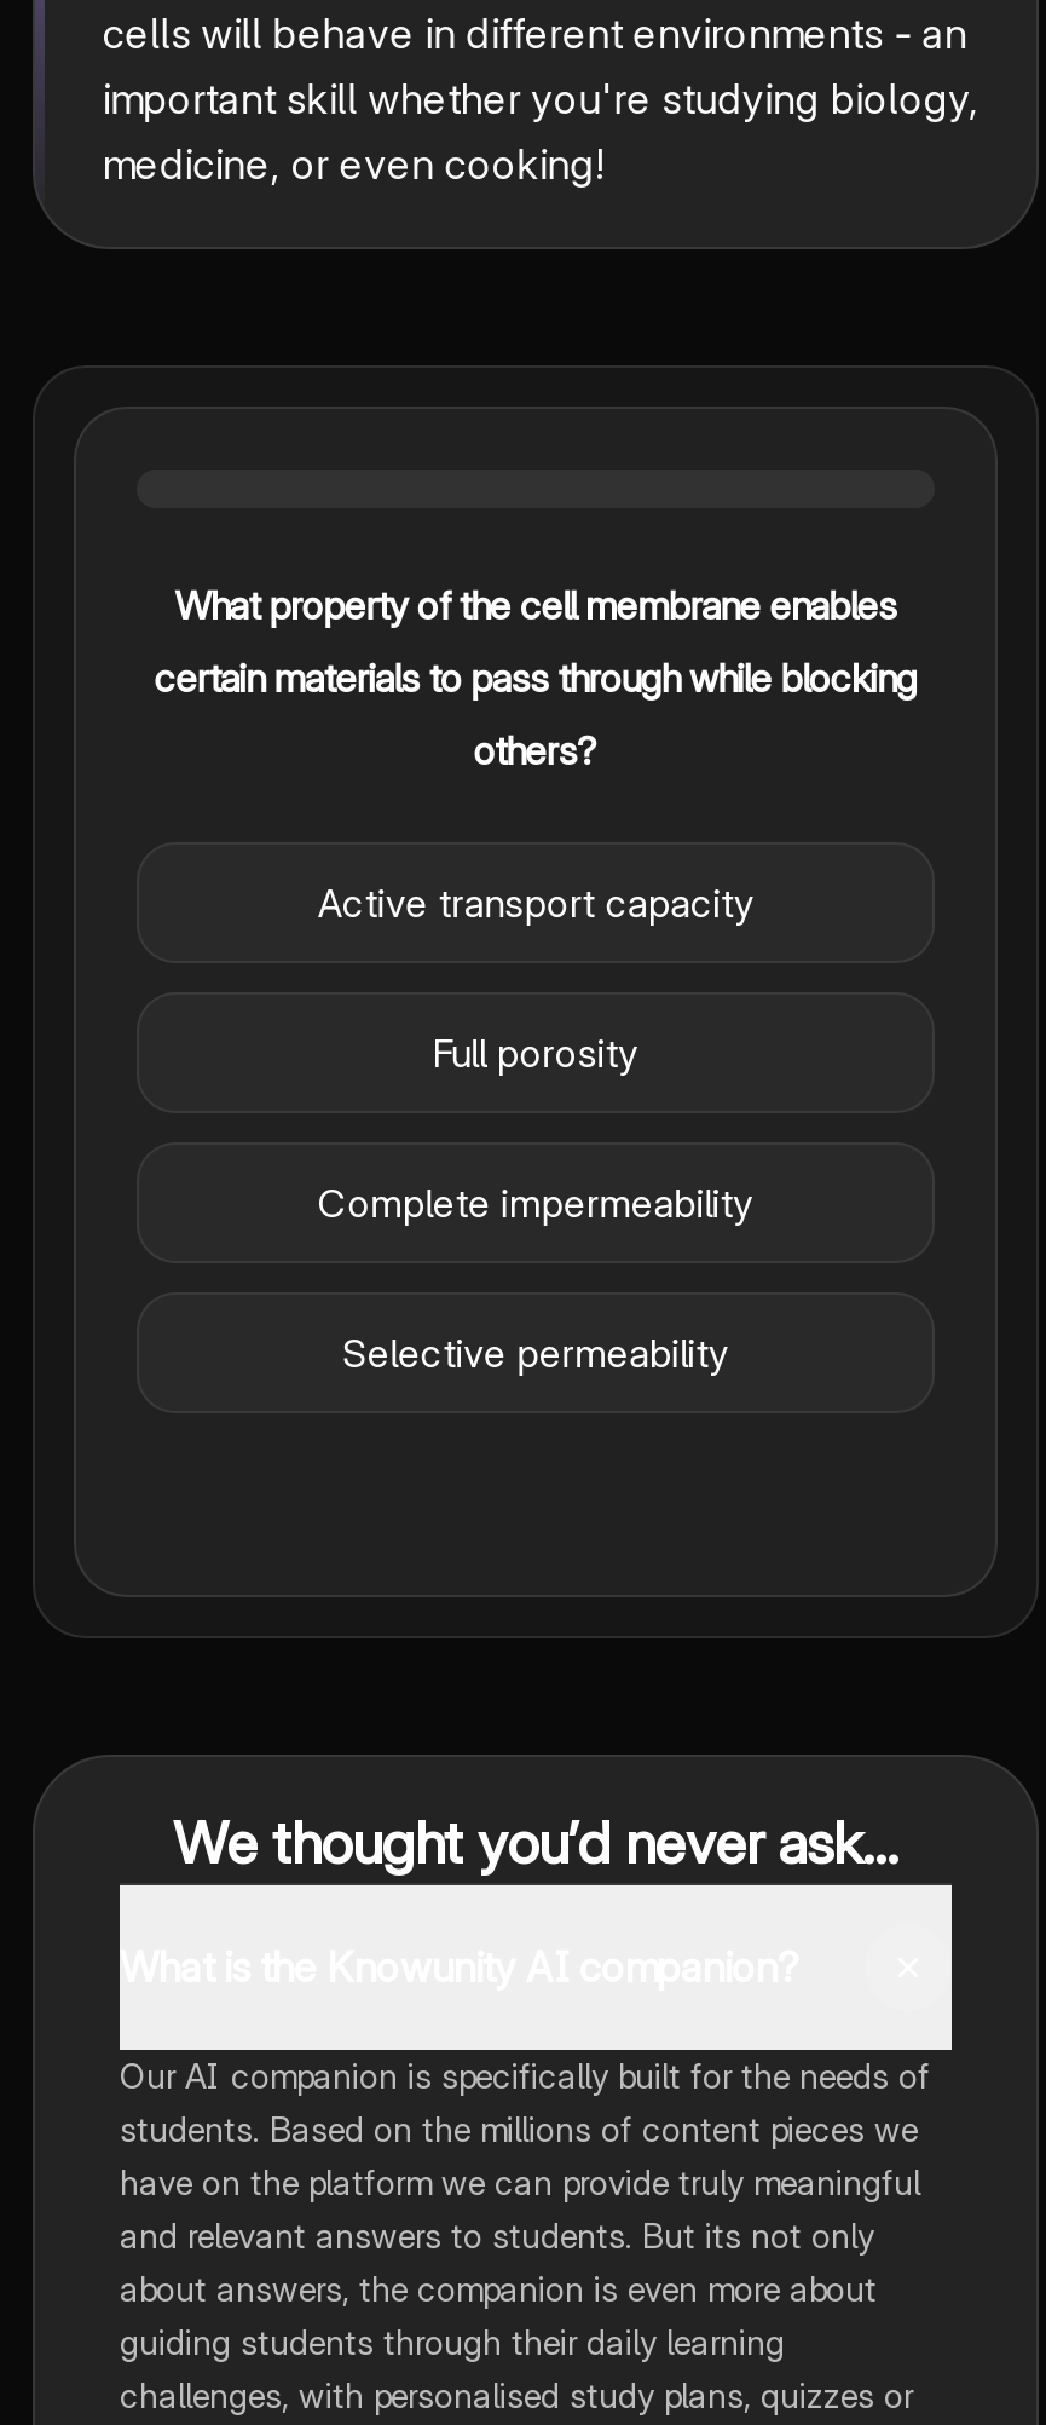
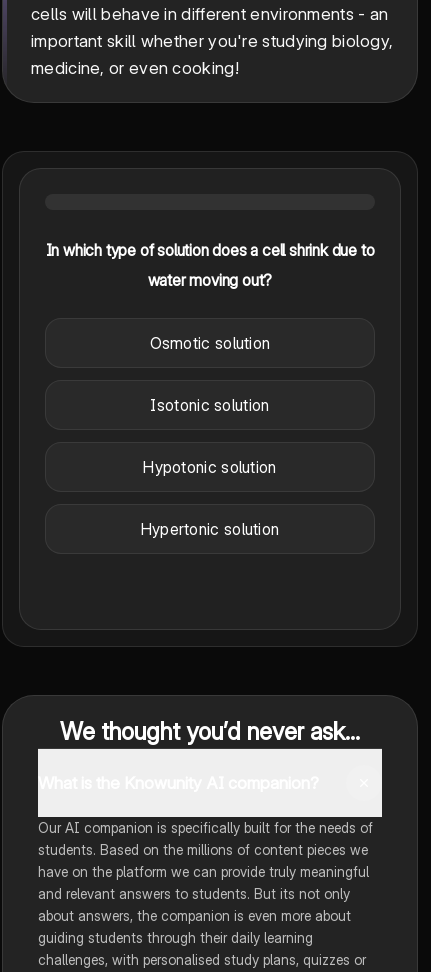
[154,581,917,1377] What property of the cell membrane enables | certain materials to pass through while blocking | others? | Active transport capacity | Full porosity | Complete impermeability | Selective permeability -> [46,240,374,539] In which type of solution does a cell shrink due to | water moving out? | Osmotic solution | Isotonic solution | Hypotonic solution | Hypertonic solution

